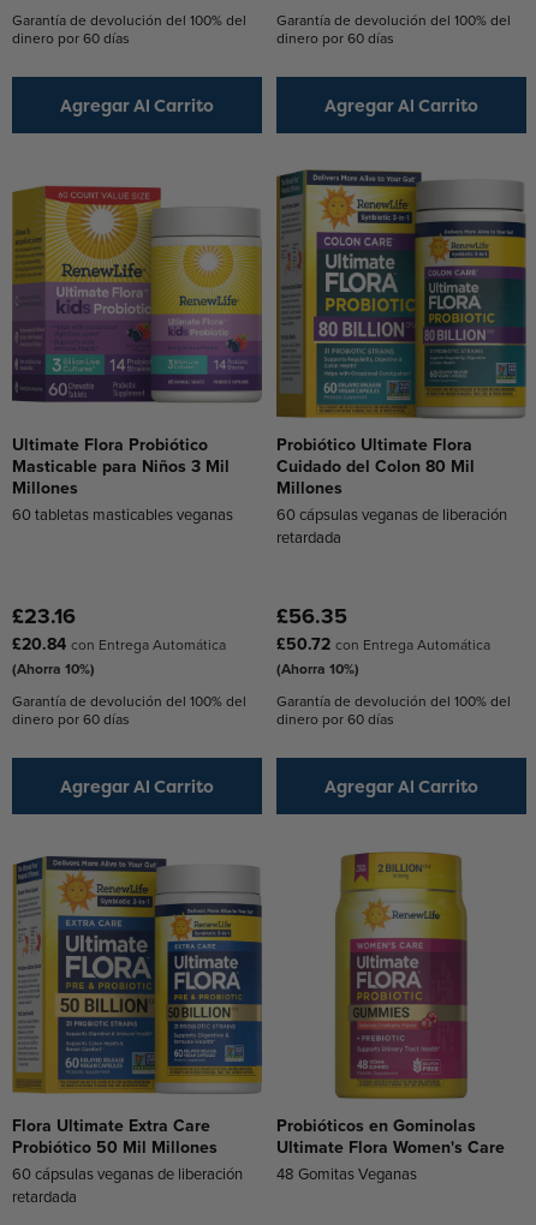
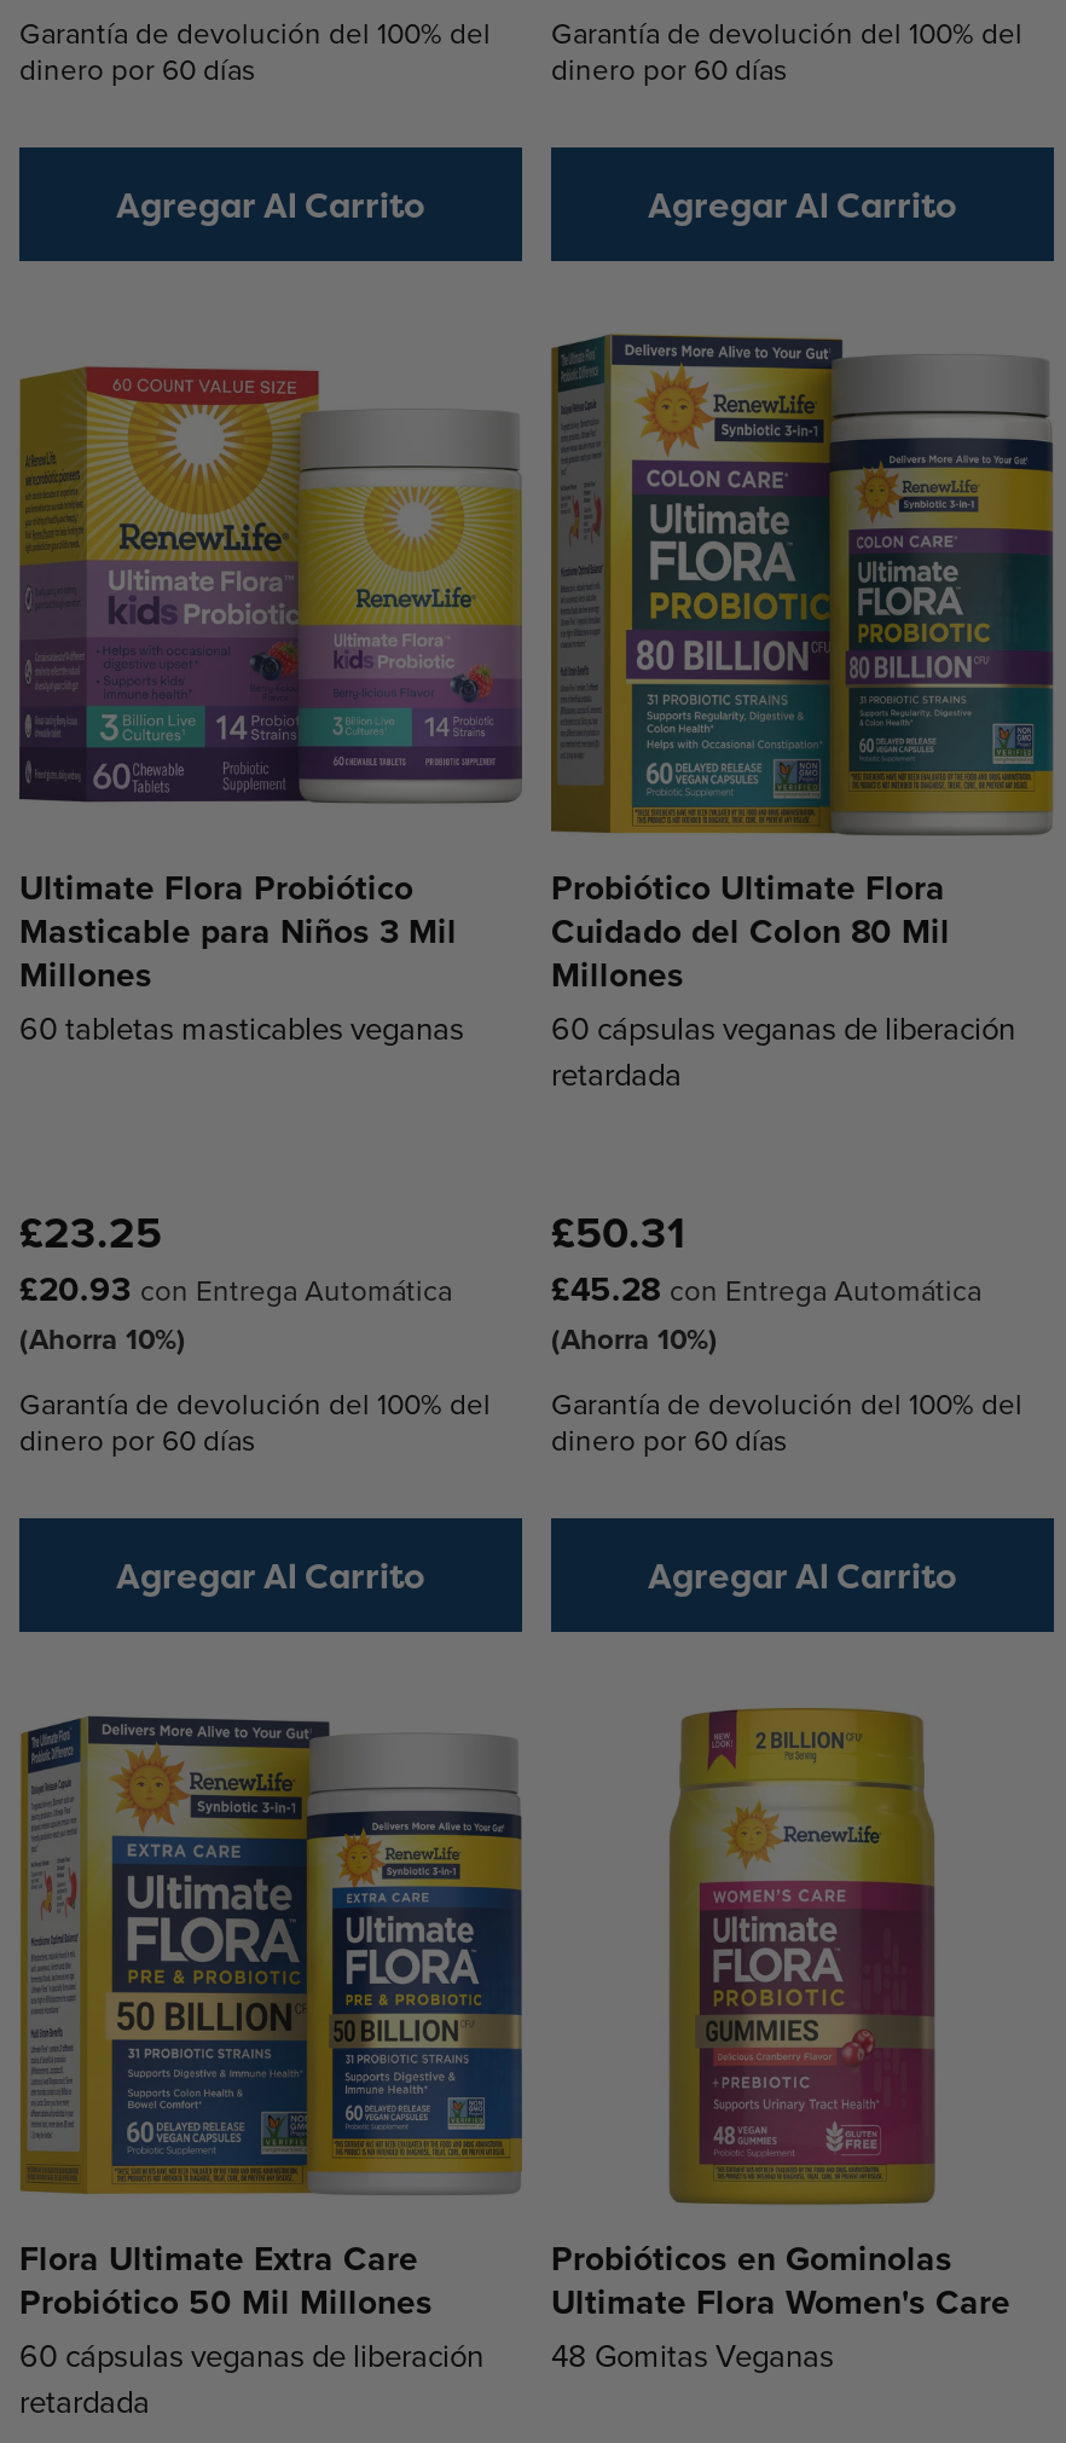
[12,600,76,632] £23.16 -> [19,1202,162,1264] £23.25
[276,600,347,632] £56.35 -> [551,1202,684,1264] £50.31
[12,632,226,656] £20.84 con Entrega Automática -> [19,1264,452,1313] £20.93 con Entrega Automática
[276,632,490,656] £50.72 con Entrega Automática -> [551,1264,981,1313] £45.28 con Entrega Automática

